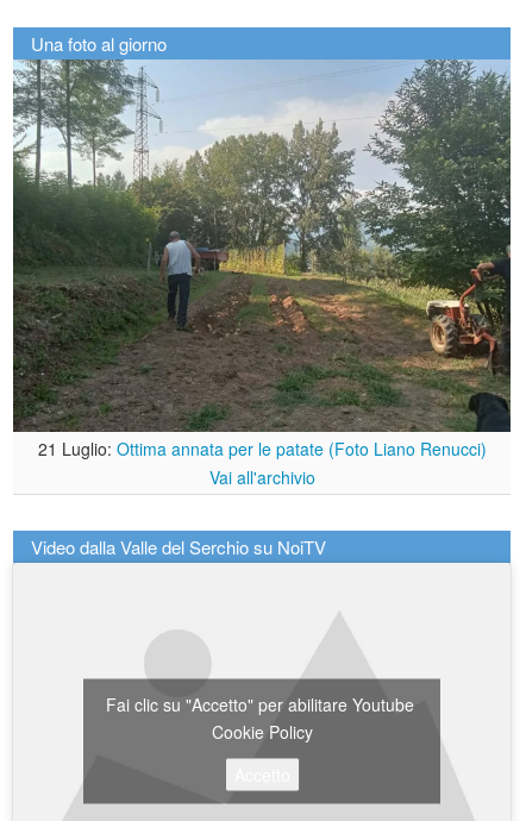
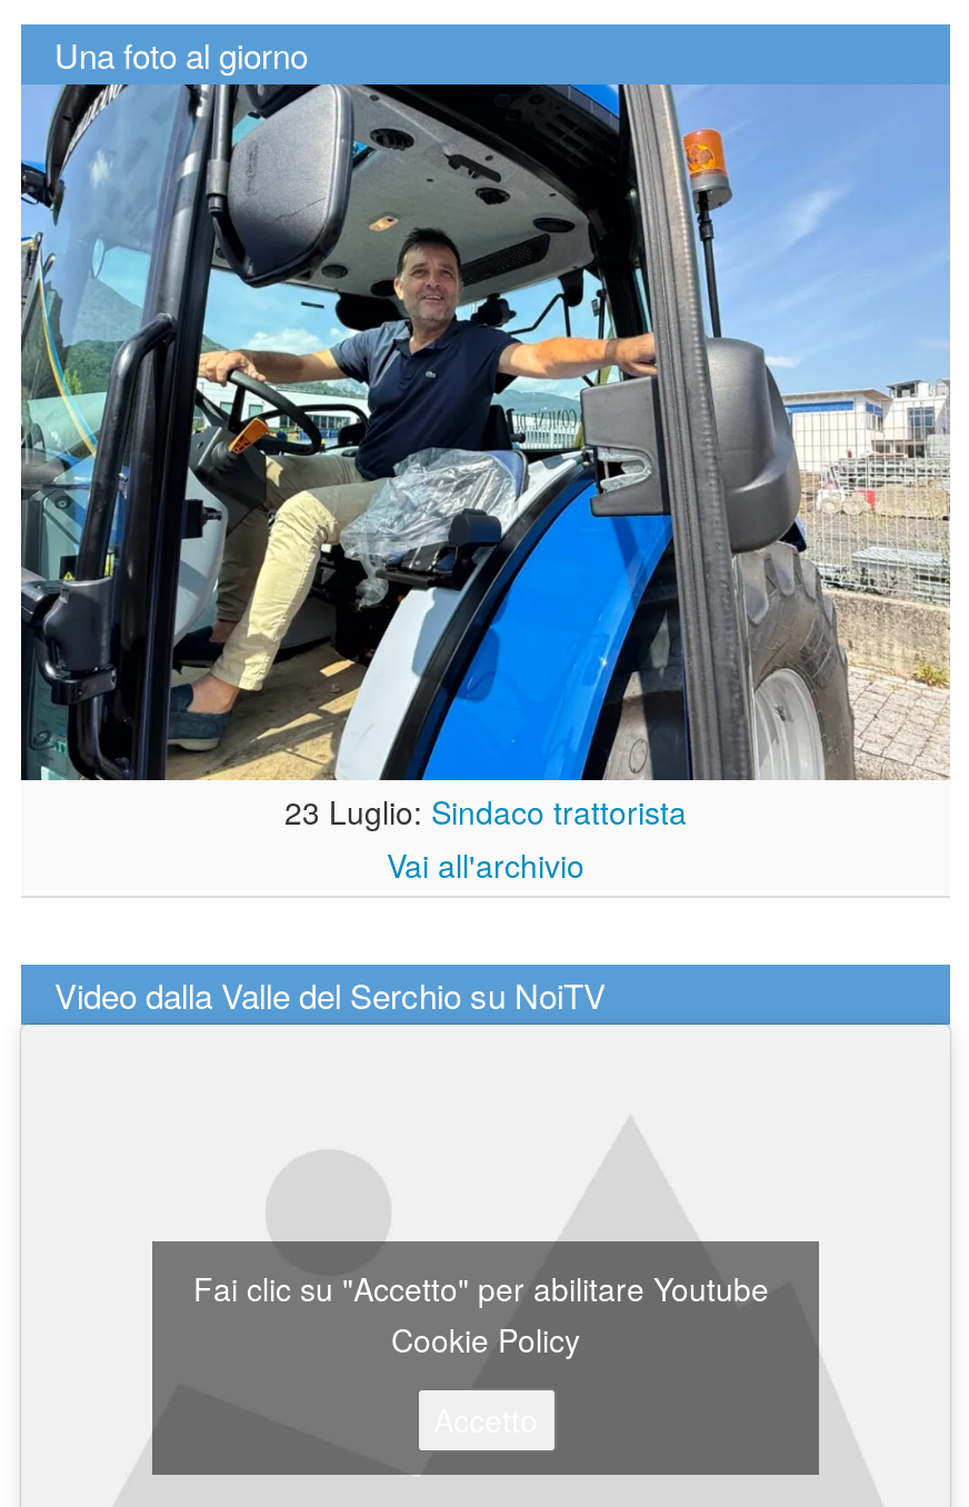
[12,58,512,460] [image] | 21 Luglio: Ottima annata per le patate (Foto Liano Renucci) -> [21,82,950,834] [image] | 23 Luglio: Sindaco trattorista

